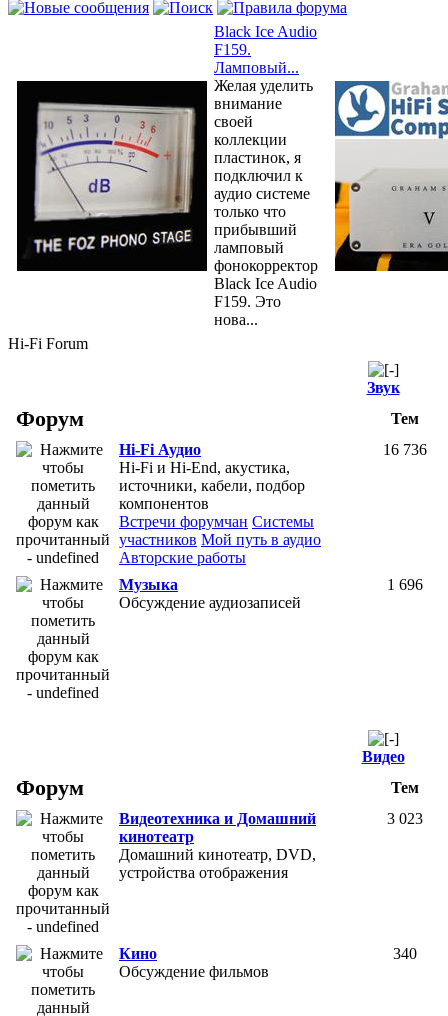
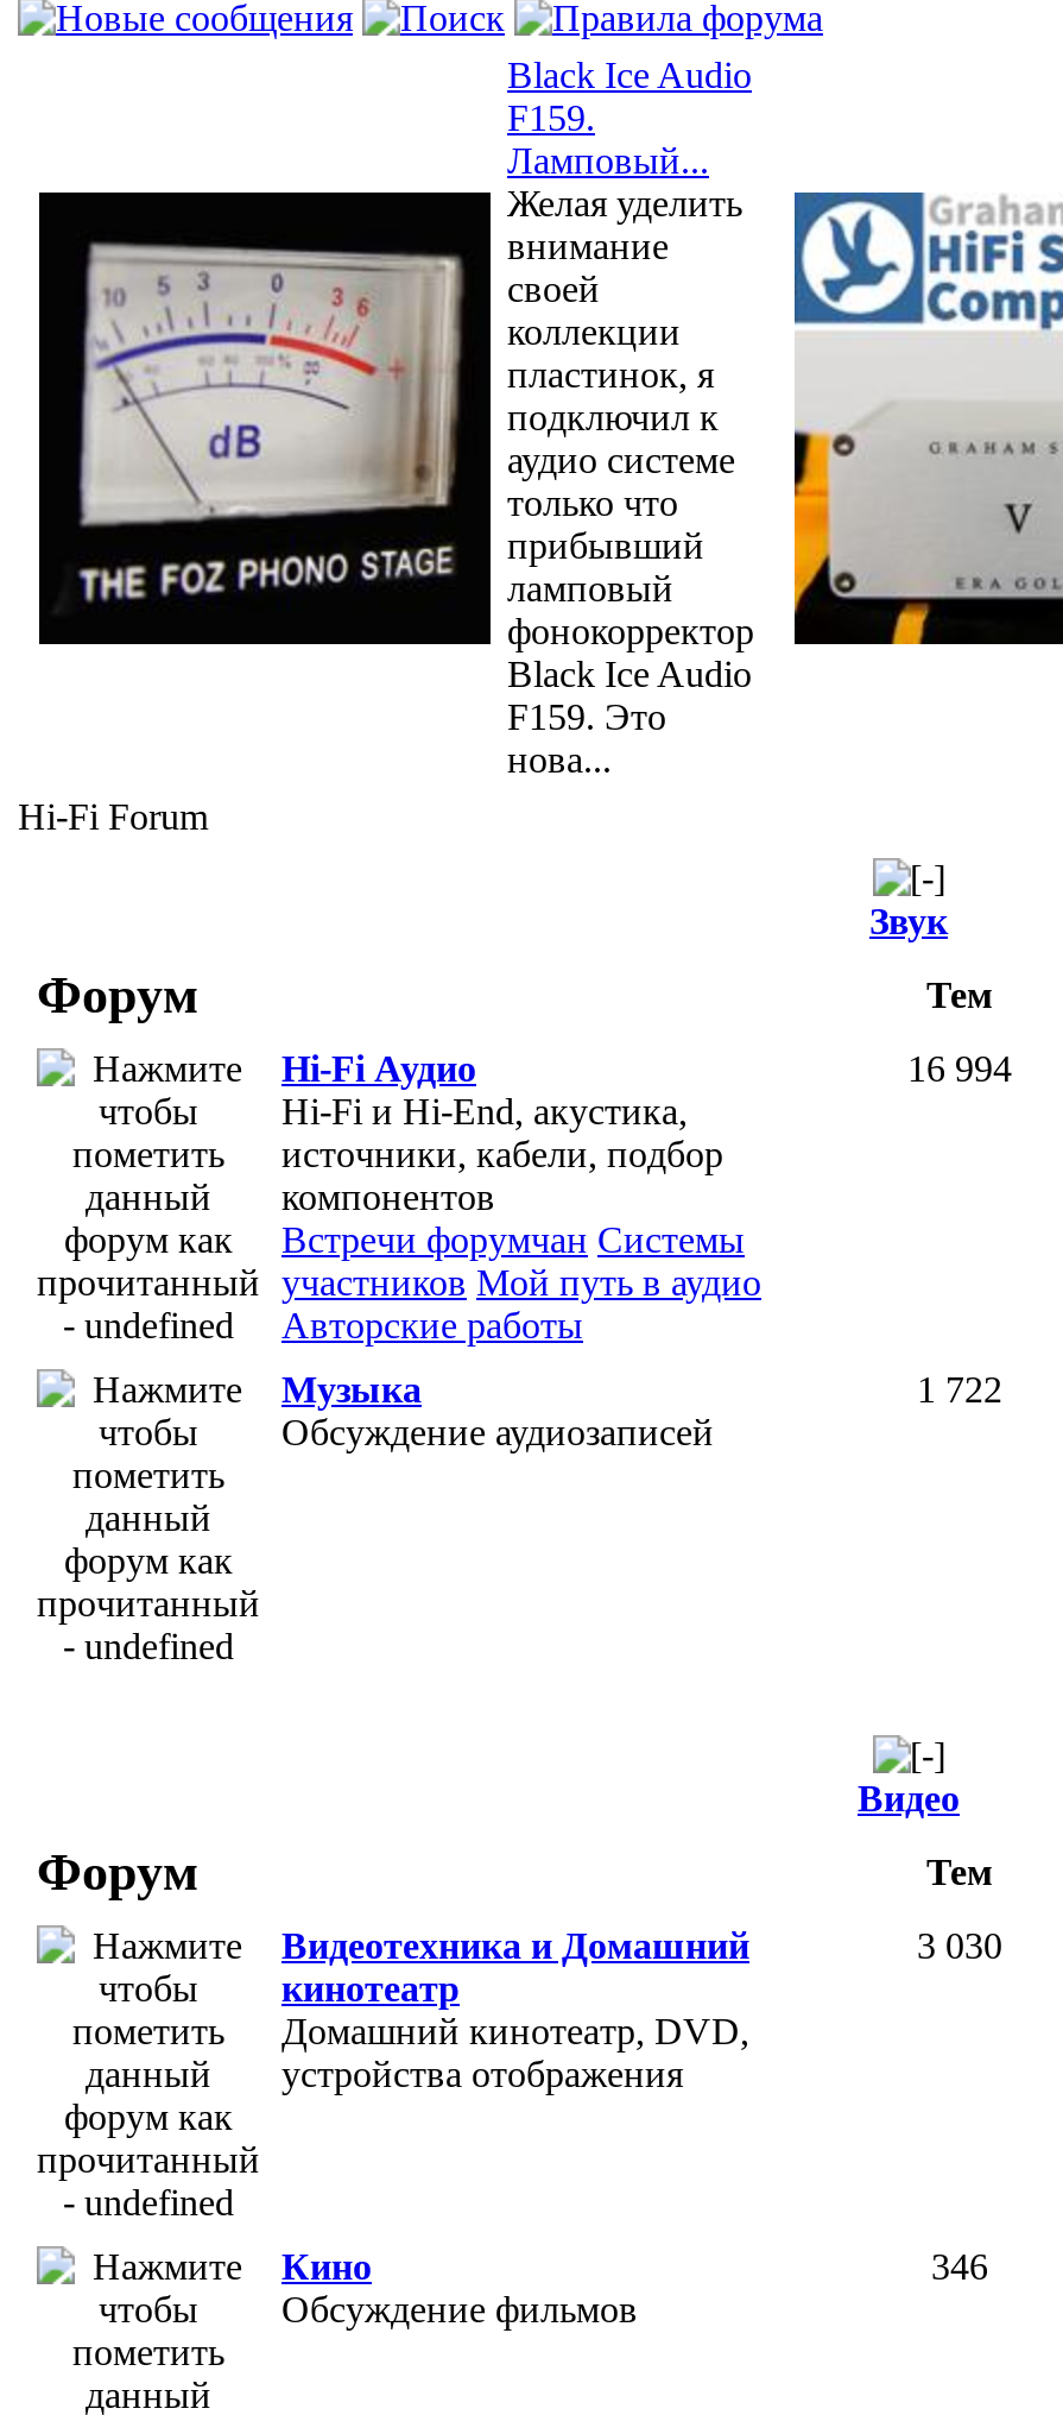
[382,441,426,458] 16 736 -> [907,1048,1012,1089] 16 994
[386,576,422,593] 1 696 -> [917,1369,1002,1410] 1 722
[386,810,422,827] 3 023 -> [917,1925,1002,1966] 3 030
[392,945,416,962] 340 -> [931,2246,988,2287] 346

